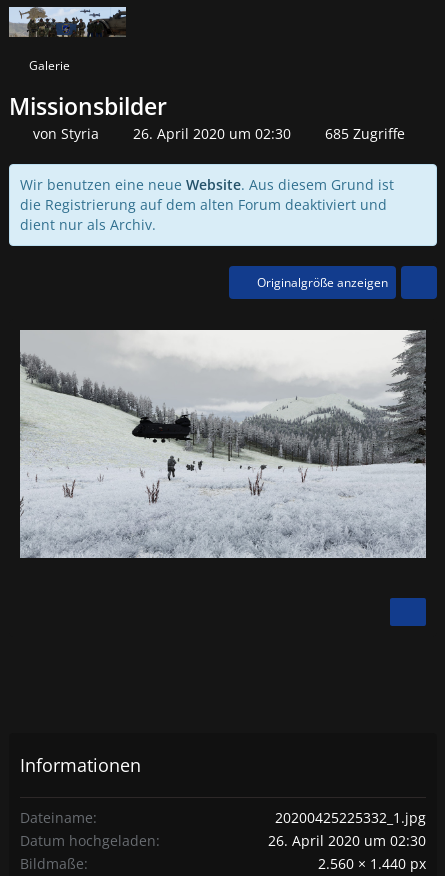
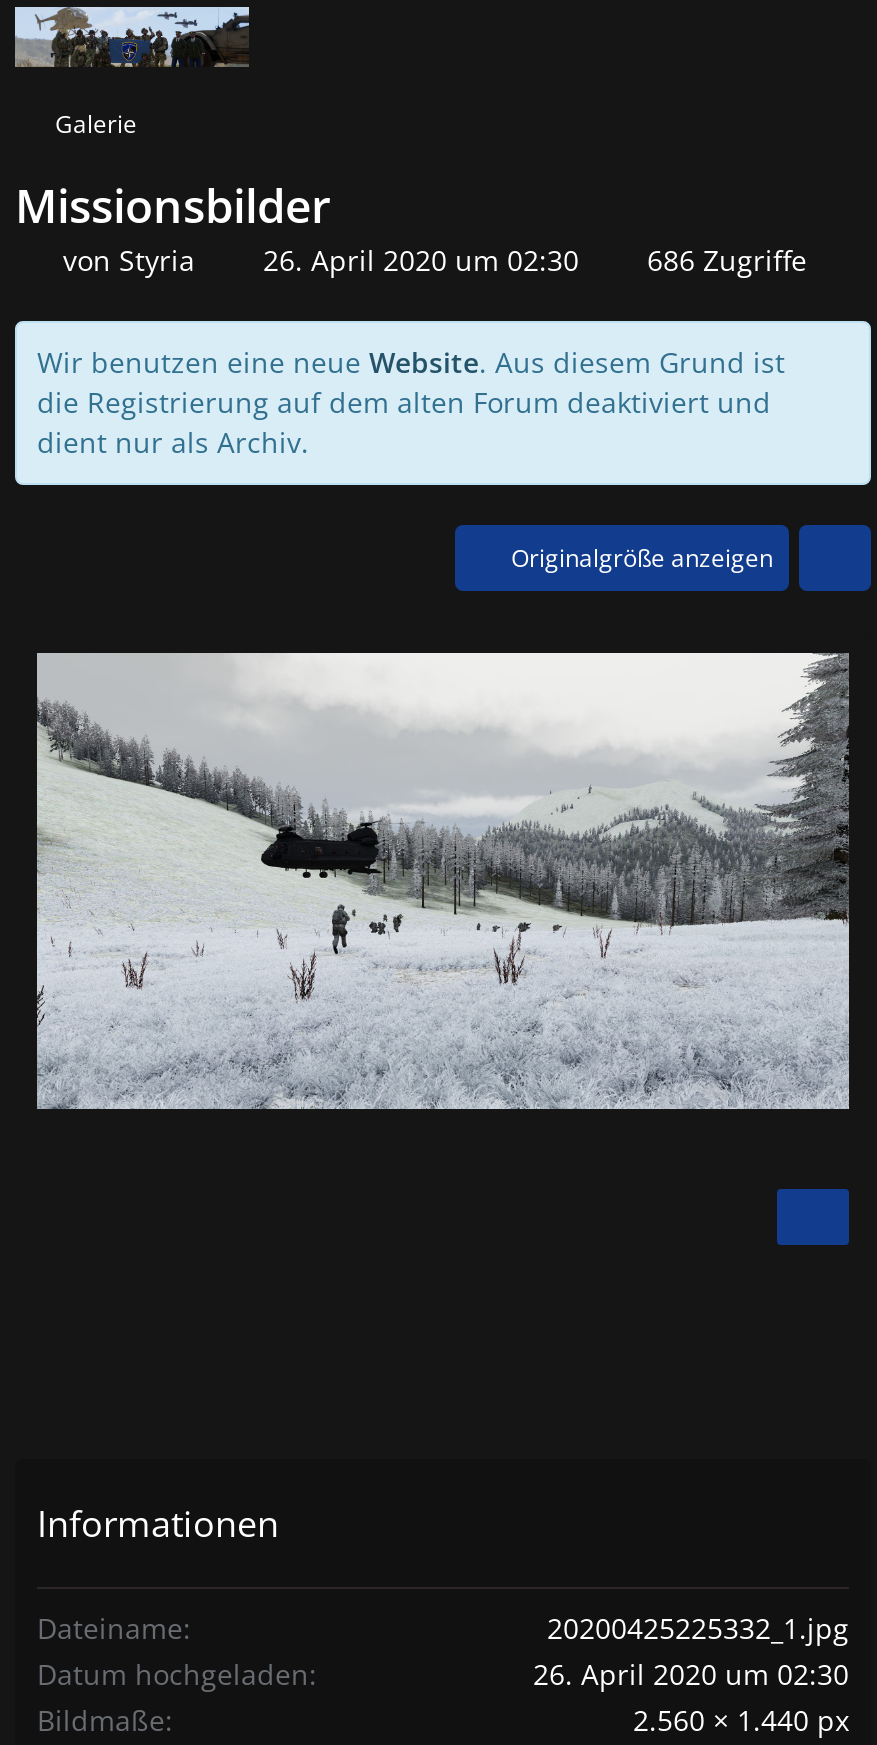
[33,124,405,143] von Styria 26. April 2020 um 02:30 685 Zugriffe -> [63,241,807,279] von Styria 26. April 2020 um 02:30 686 Zugriffe

